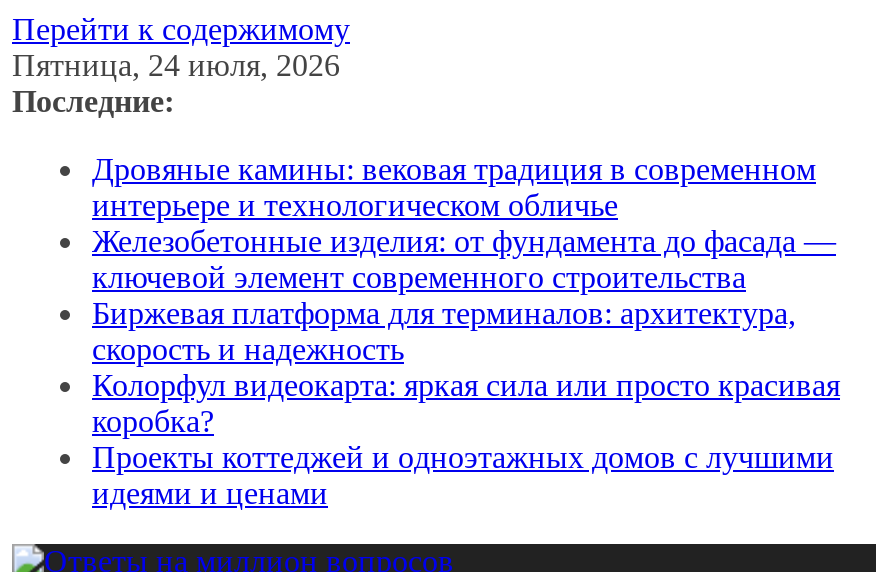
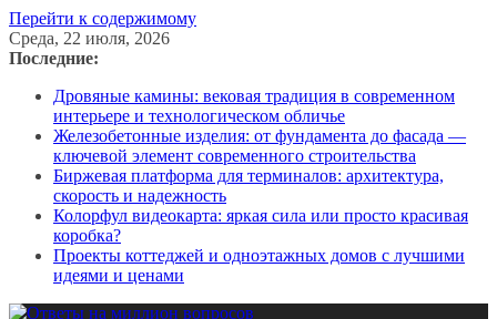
[12,48,340,82] Пятница, 24 июля, 2026 -> [9,29,170,48] Среда, 22 июля, 2026

